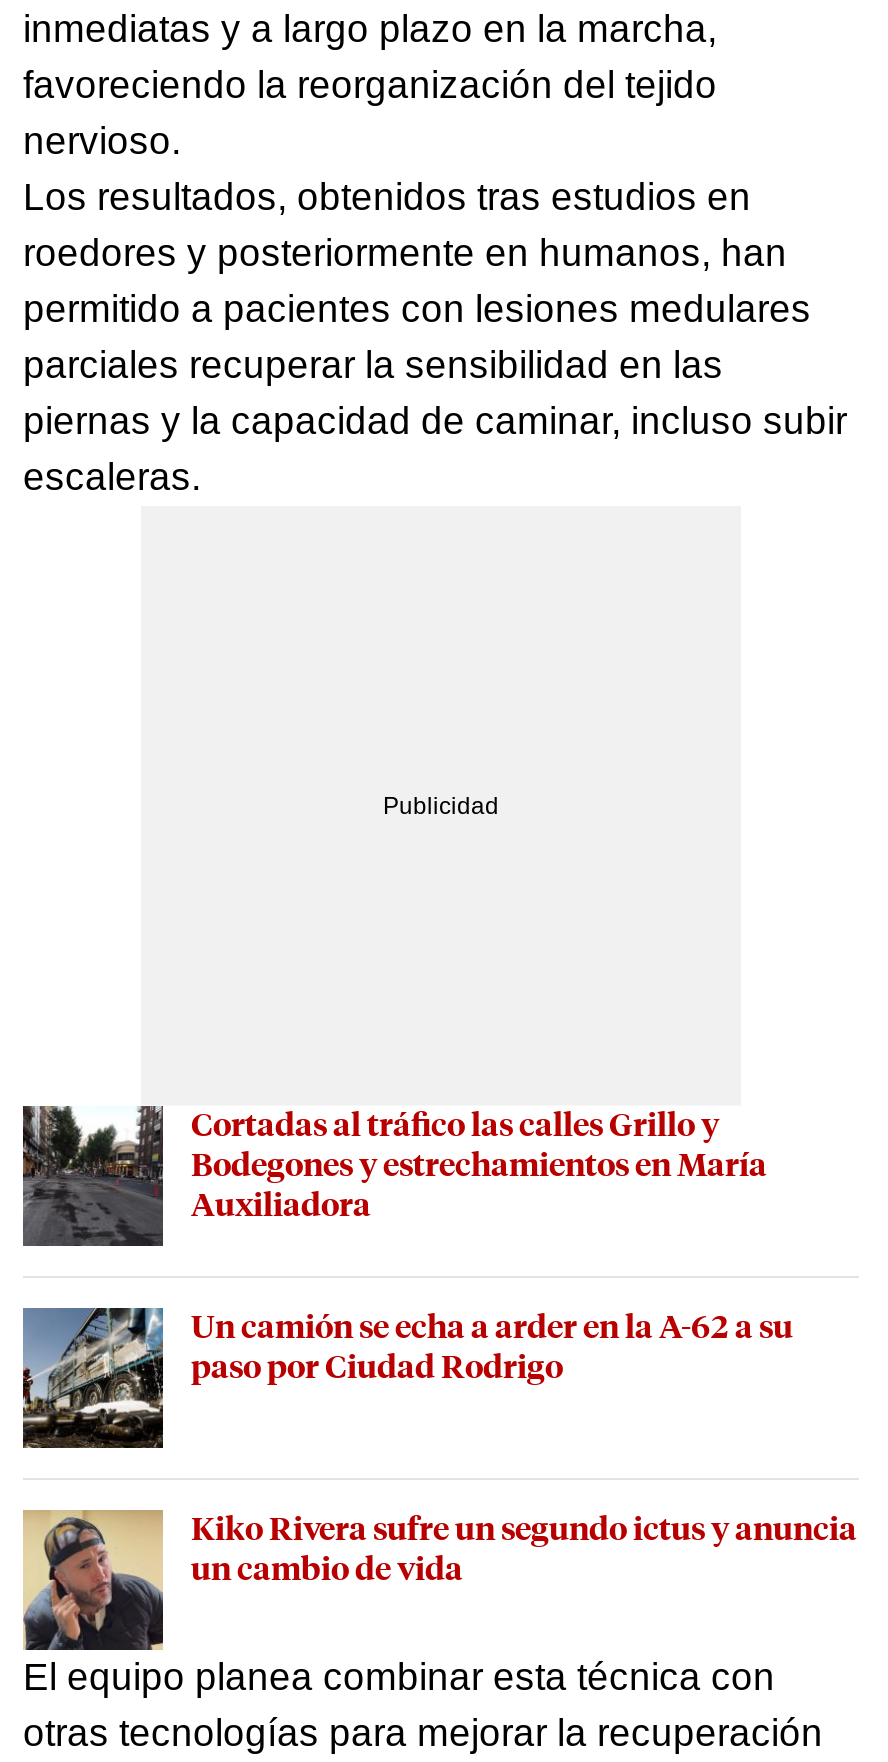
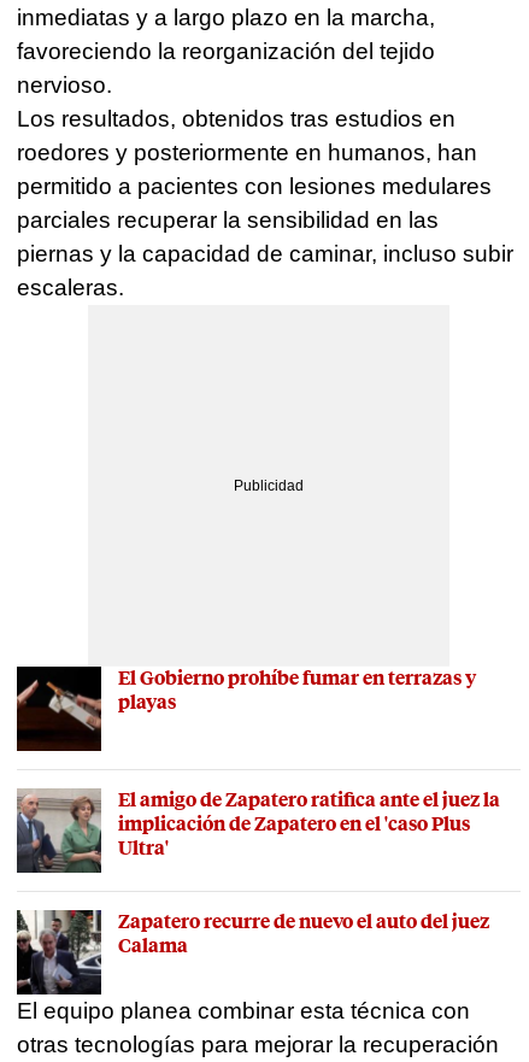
[21,1104,767,1248] [image] | Cortadas al tráfico las calles Grillo y | Bodegones y estrechamientos en María | Auxiliadora -> [16,665,476,751] [image] | El Gobierno prohíbe fumar en terrazas y | playas
[21,1306,793,1450] [image] | Un camión se echa a arder en la A-62 a su | paso por Ciudad Rodrigo -> [17,788,500,873] [image] | El amigo de Zapatero ratifica ante el juez la | implicación de Zapatero en el 'caso Plus | Ultra'
[23,1508,857,1650] [image] | Kiko Rivera sufre un segundo ictus y anuncia | un cambio de vida -> [16,909,489,994] [image] | Zapatero recurre de nuevo el auto del juez | Calama

